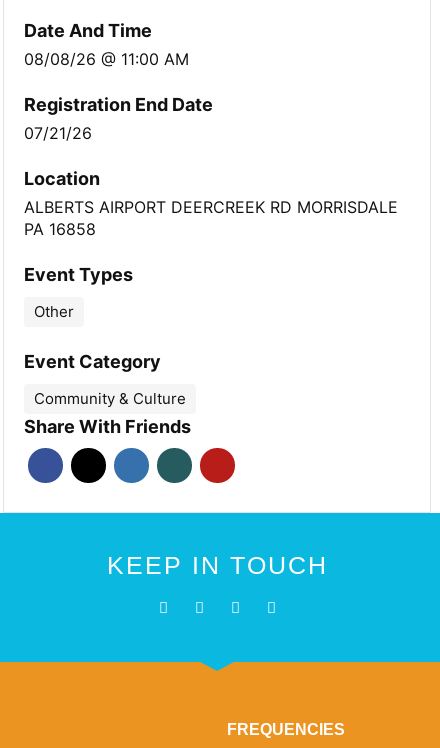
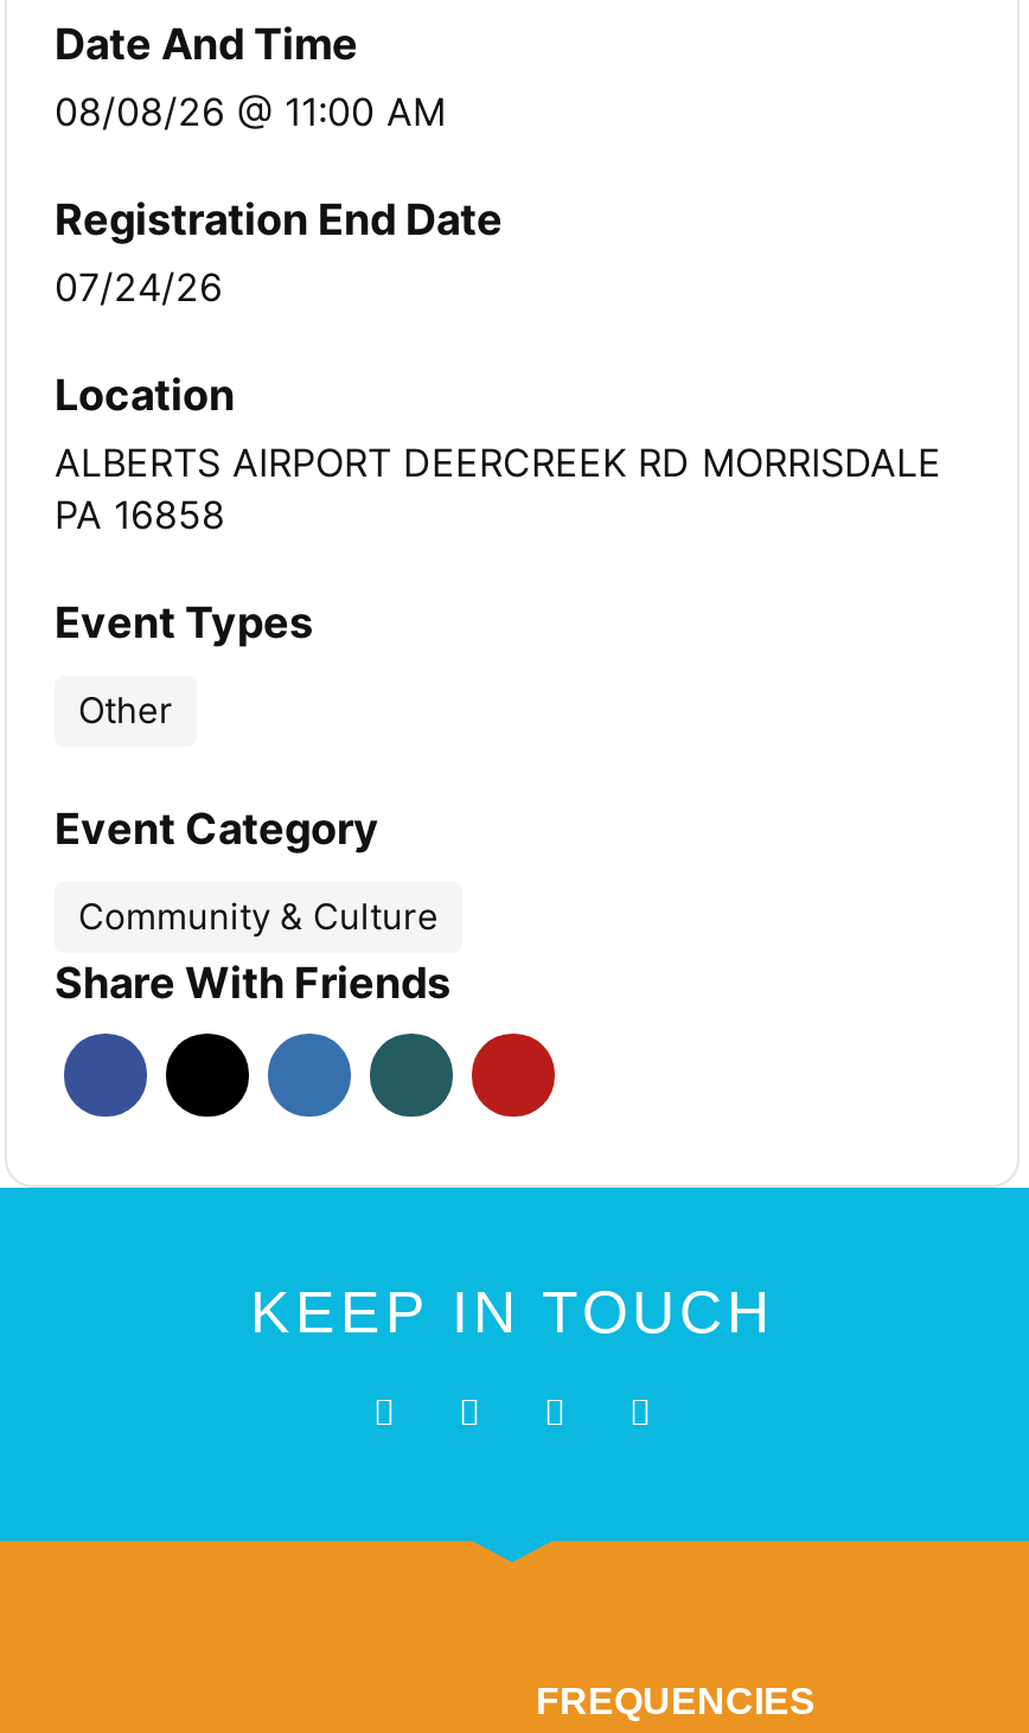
[24,123,92,143] 07/21/26 -> [55,264,223,312] 07/24/26

